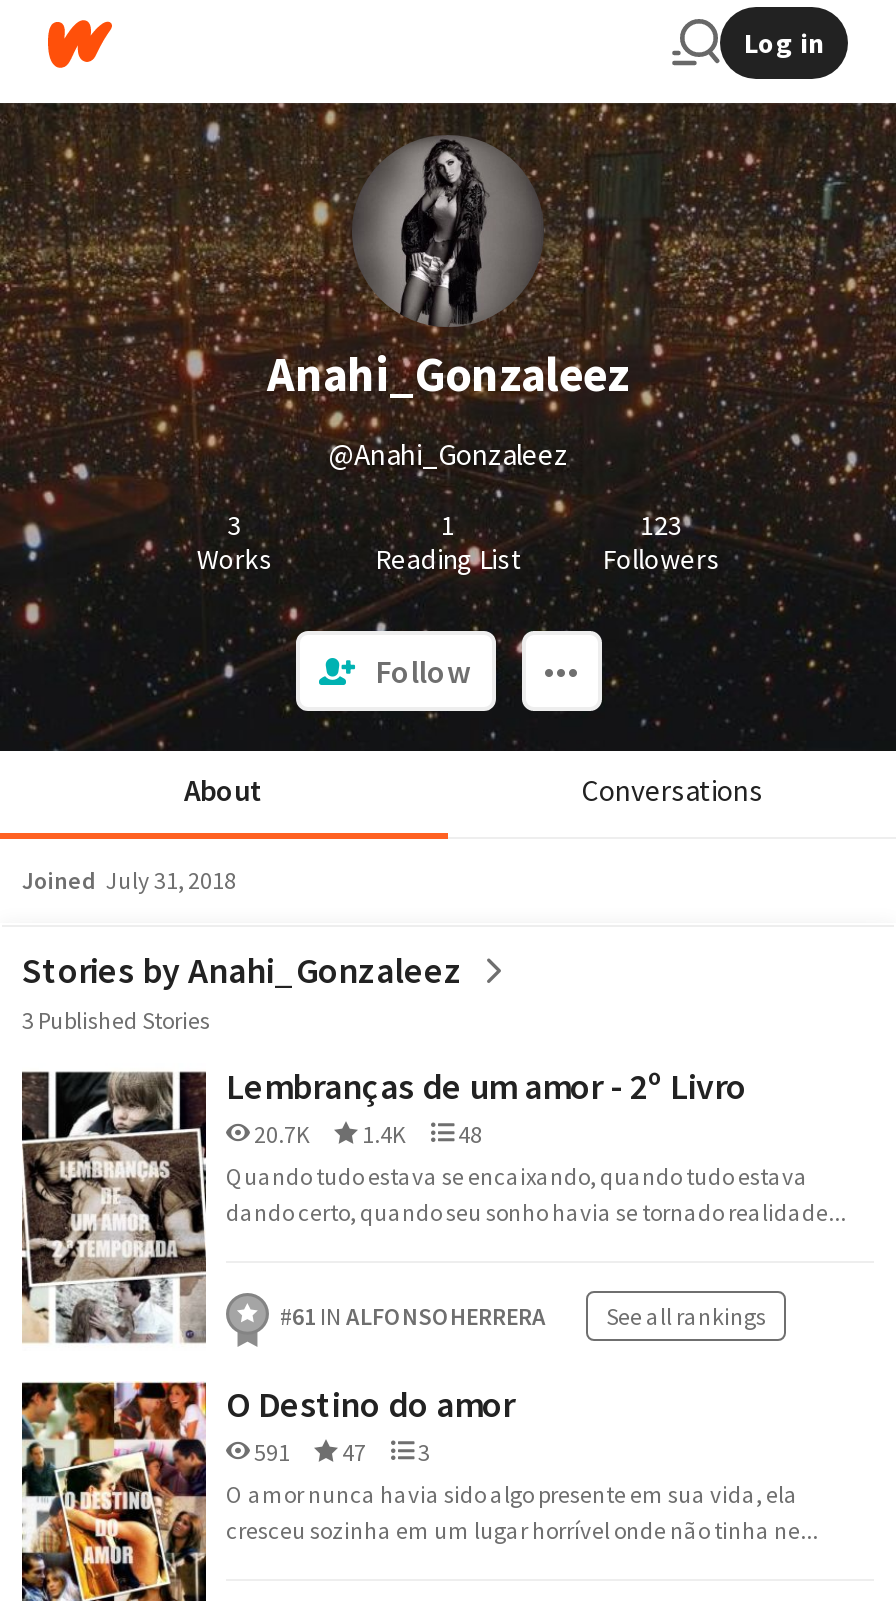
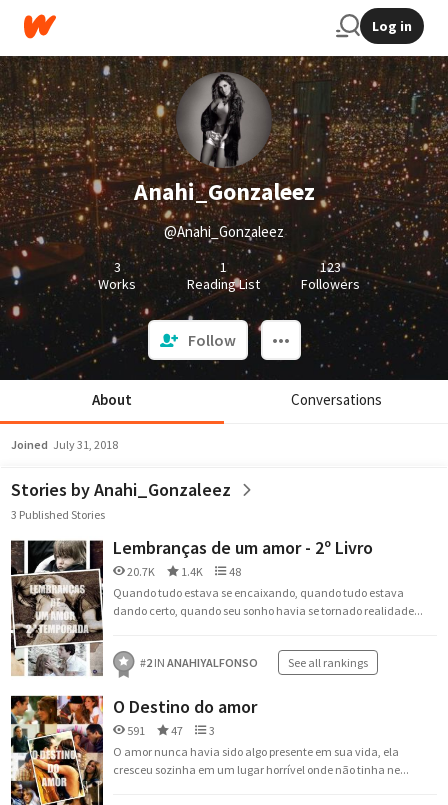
[280,1301,546,1331] #61 IN ALFONSOHERRERA -> [140,655,258,670] #2 IN ANAHIYALFONSO

